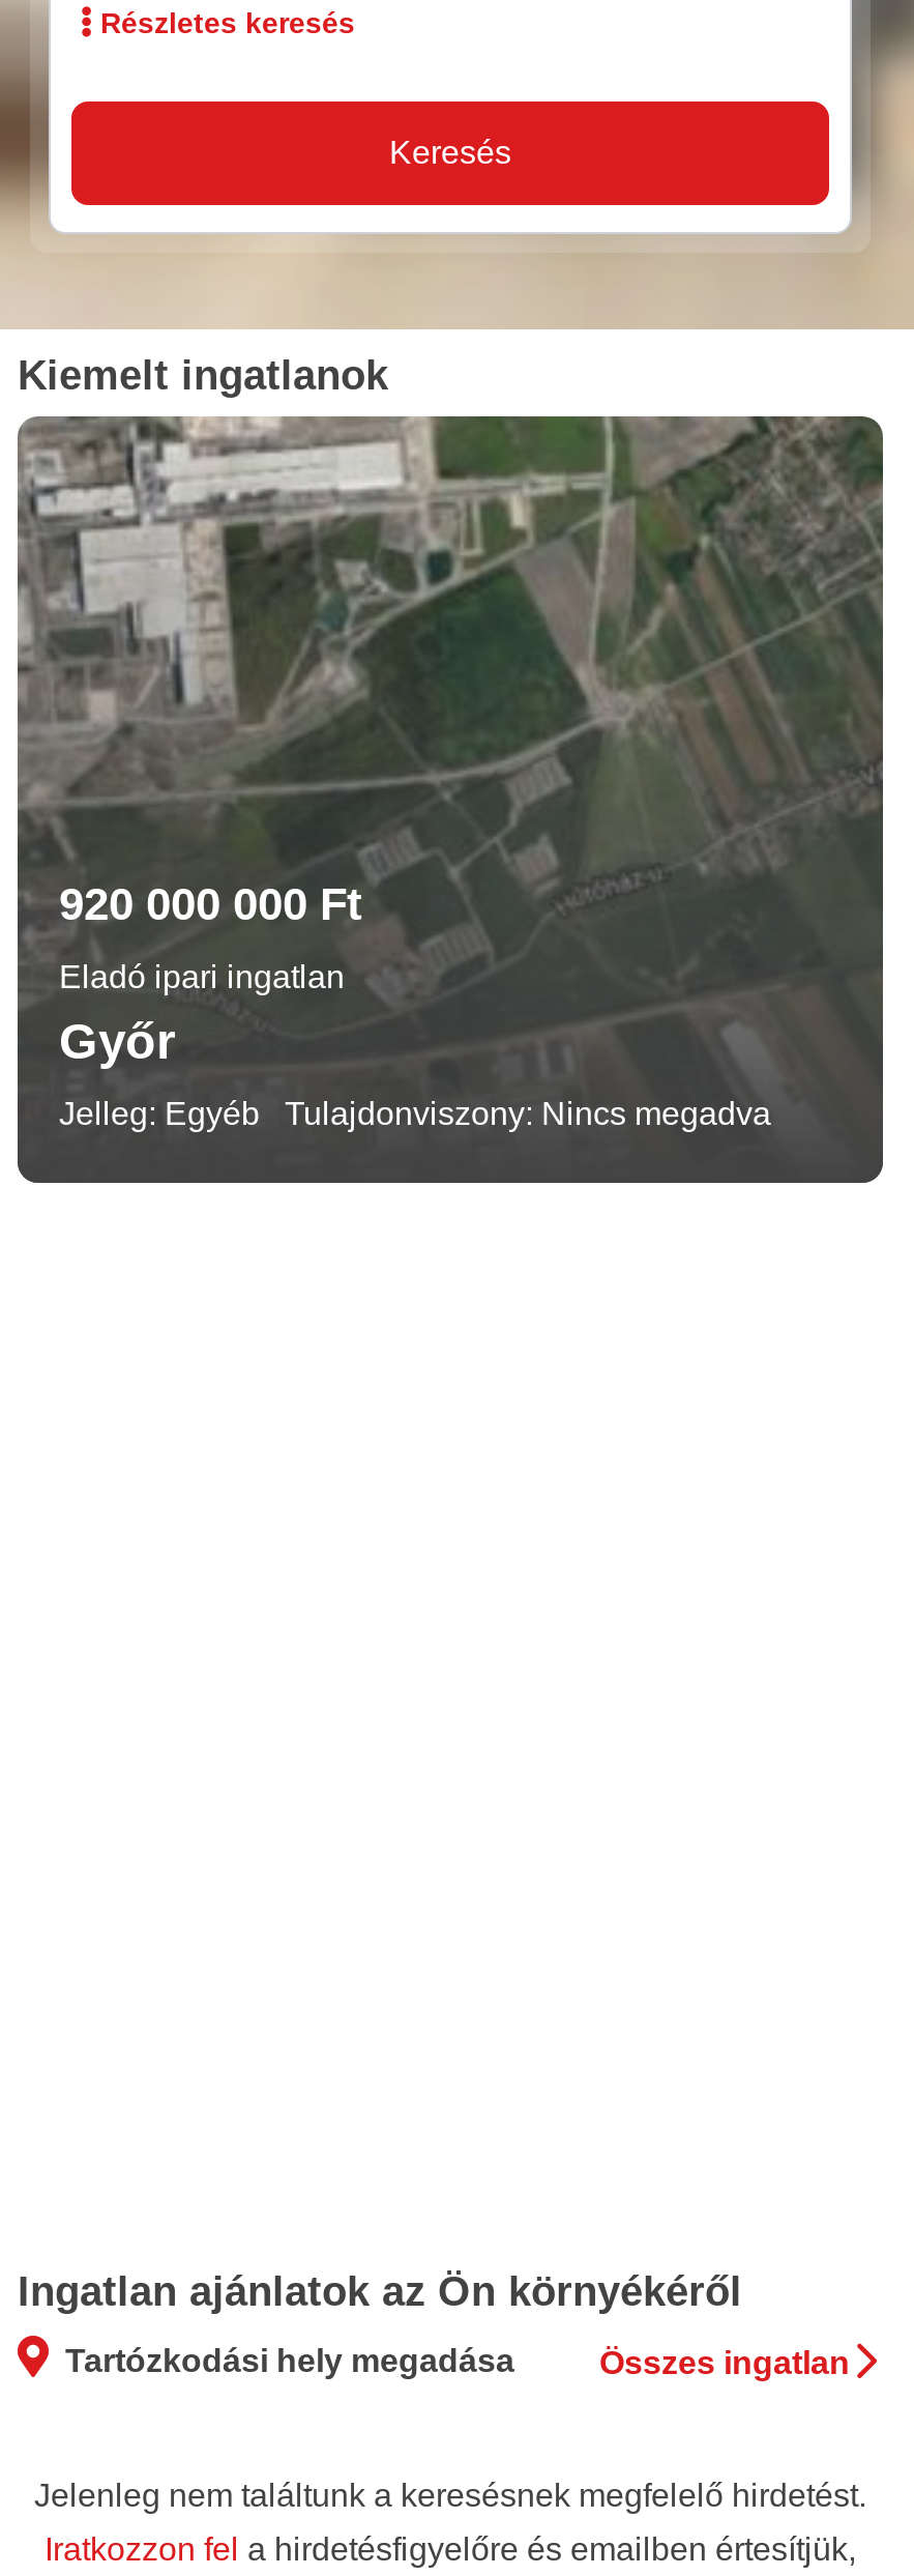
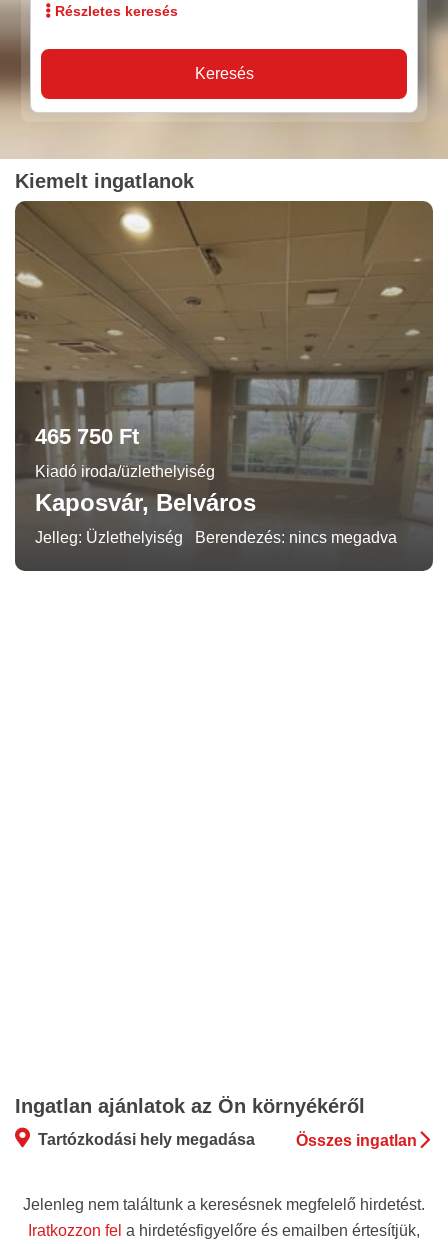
[18,416,883,1079] [image] | 920 000 000 Ft -> [15,201,433,520] [image] | 465 750 Ft
[59,959,345,1069] Eladó ipari ingatlan | Győr -> [35,463,256,516] Kiadó iroda/üzlethelyiség | Kaposvár, Belváros
[59,1096,771,1131] Jelleg: Egyéb | Tulajdonviszony: Nincs megadva -> [35,529,397,546] Jelleg: Üzlethelyiség | Berendezés: nincs megadva

